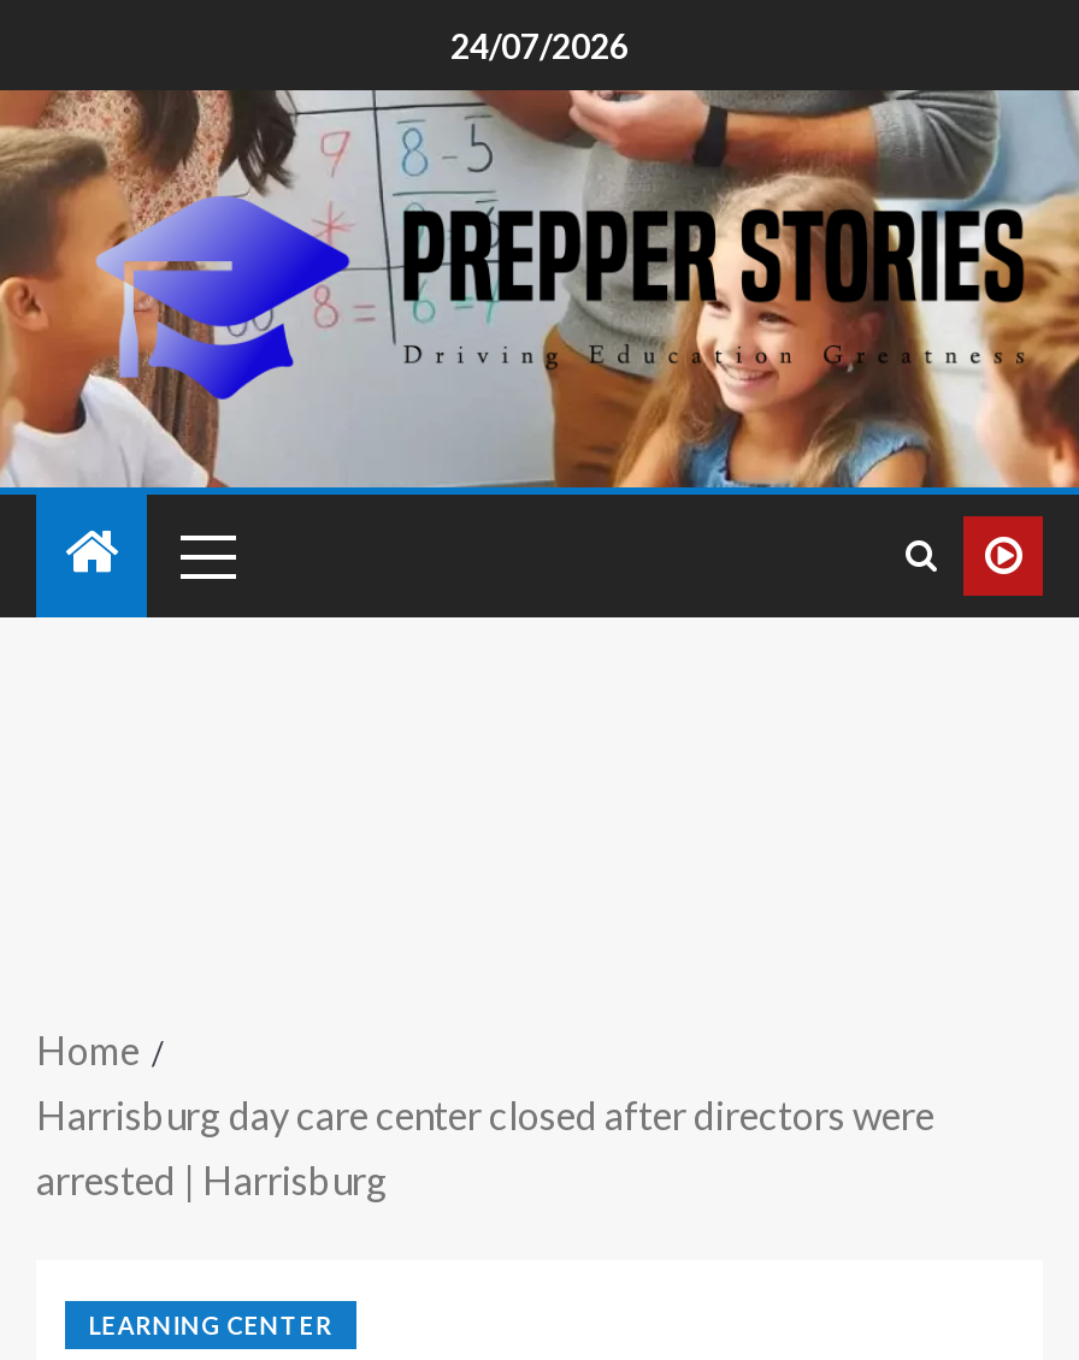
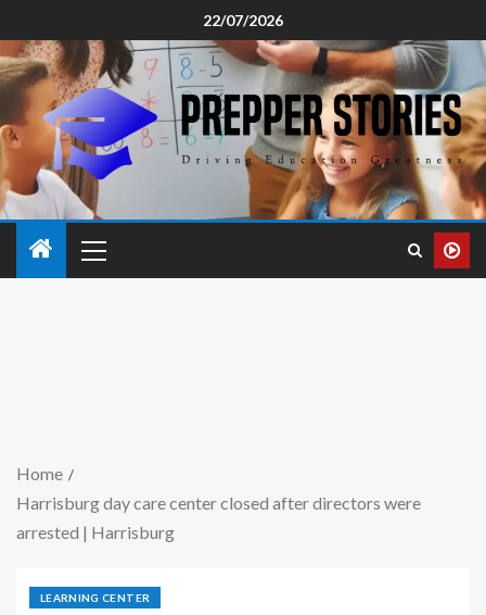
[450,25,629,66] 24/07/2026 -> [203,11,283,29] 22/07/2026

